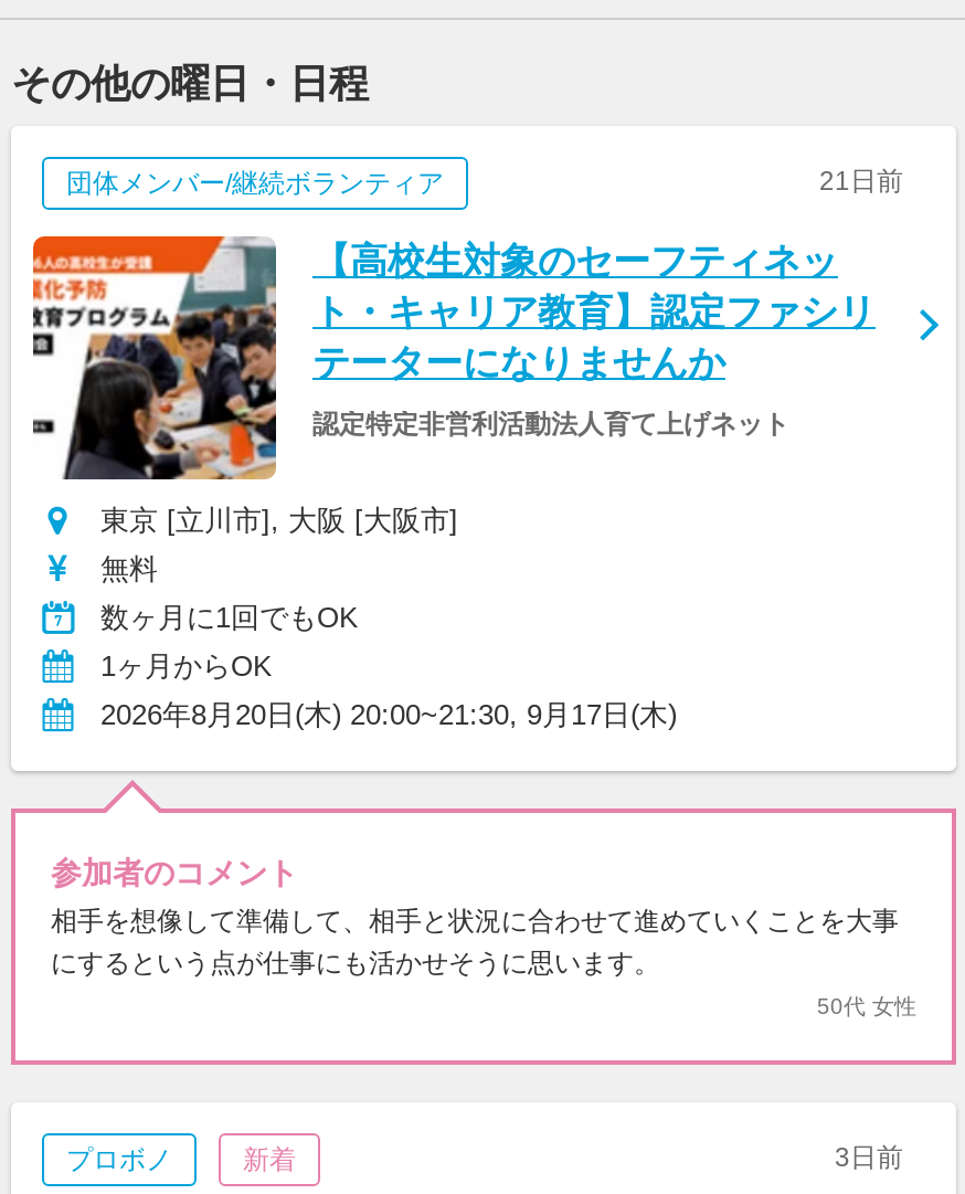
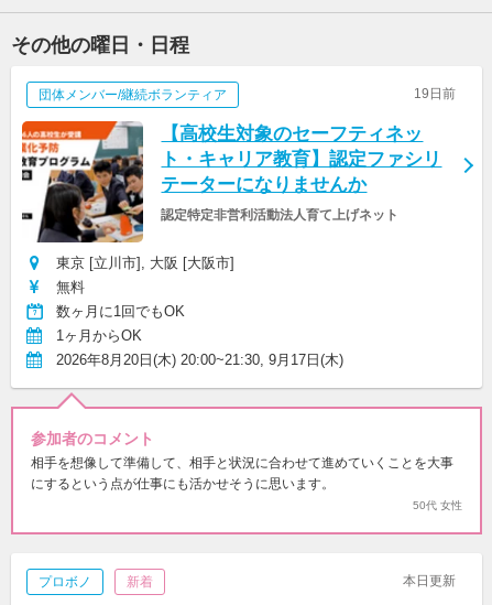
[819,166,903,197] 21日前 -> [414,86,456,101] 19日前
[835,1142,903,1173] 3日前 -> [403,573,456,588] 本日更新

